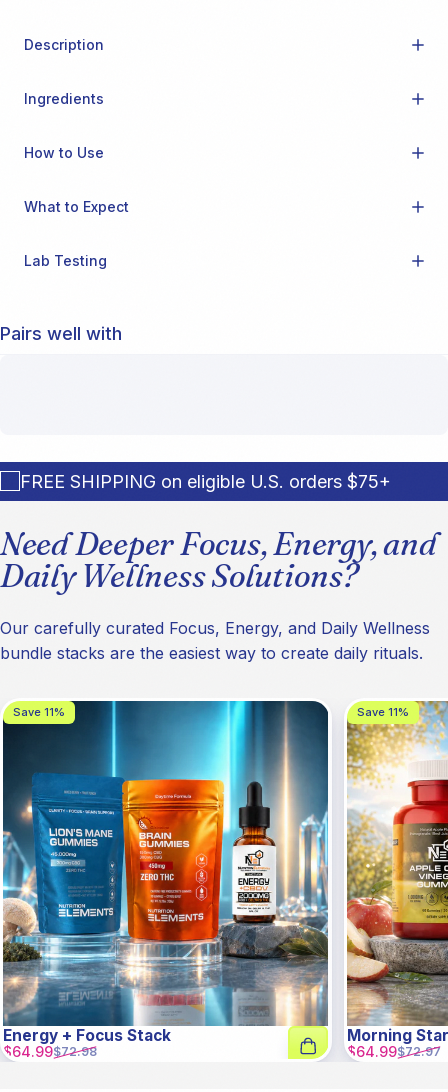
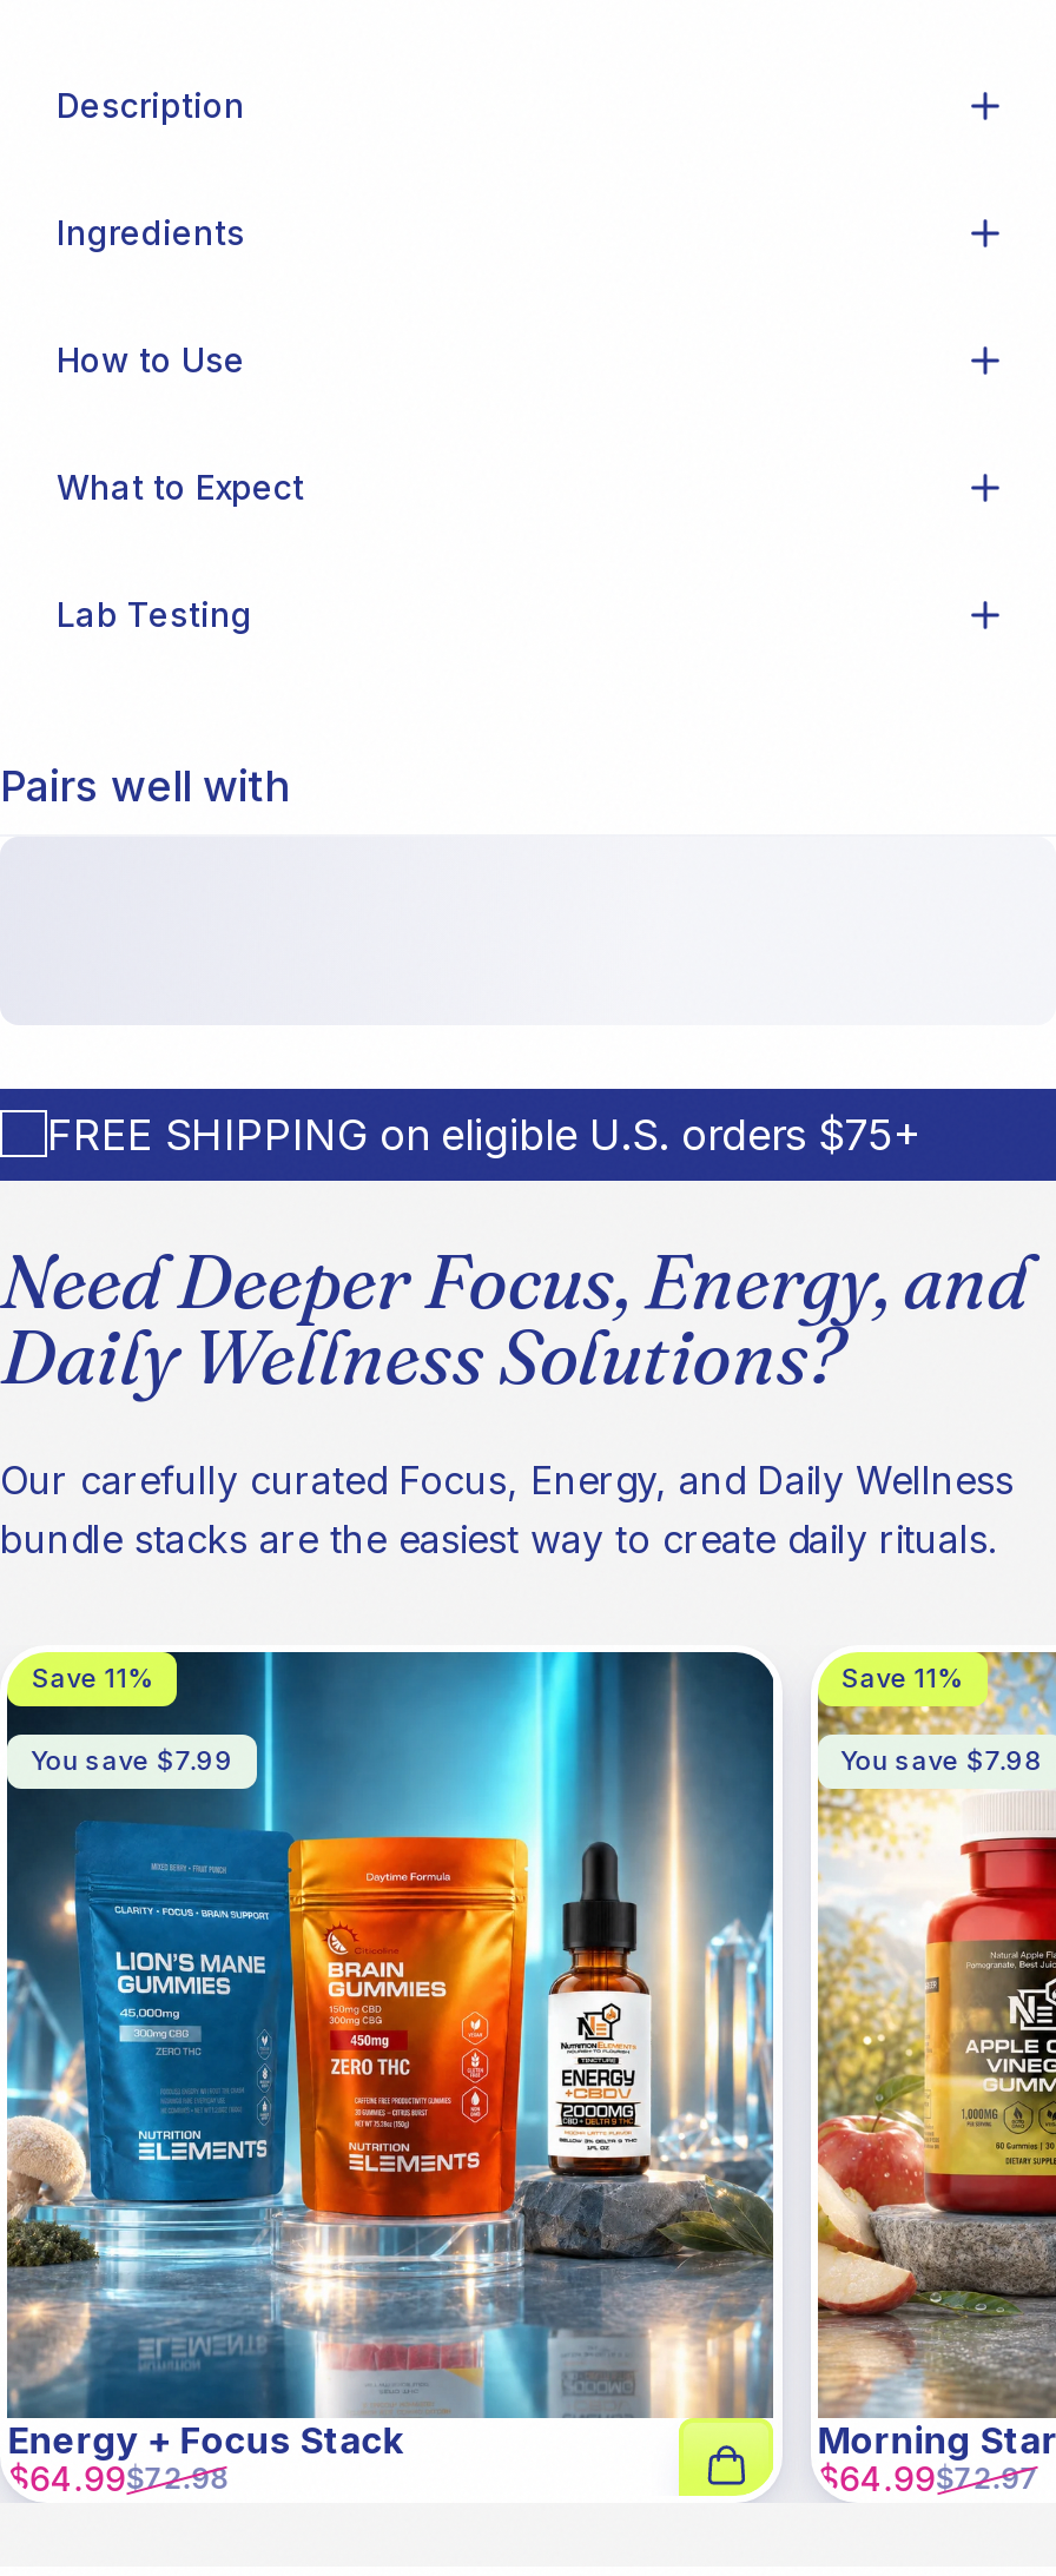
none -> [31,1744,234,1777] You save $7.99
none -> [841,1744,1041,1777] You save $7.98

